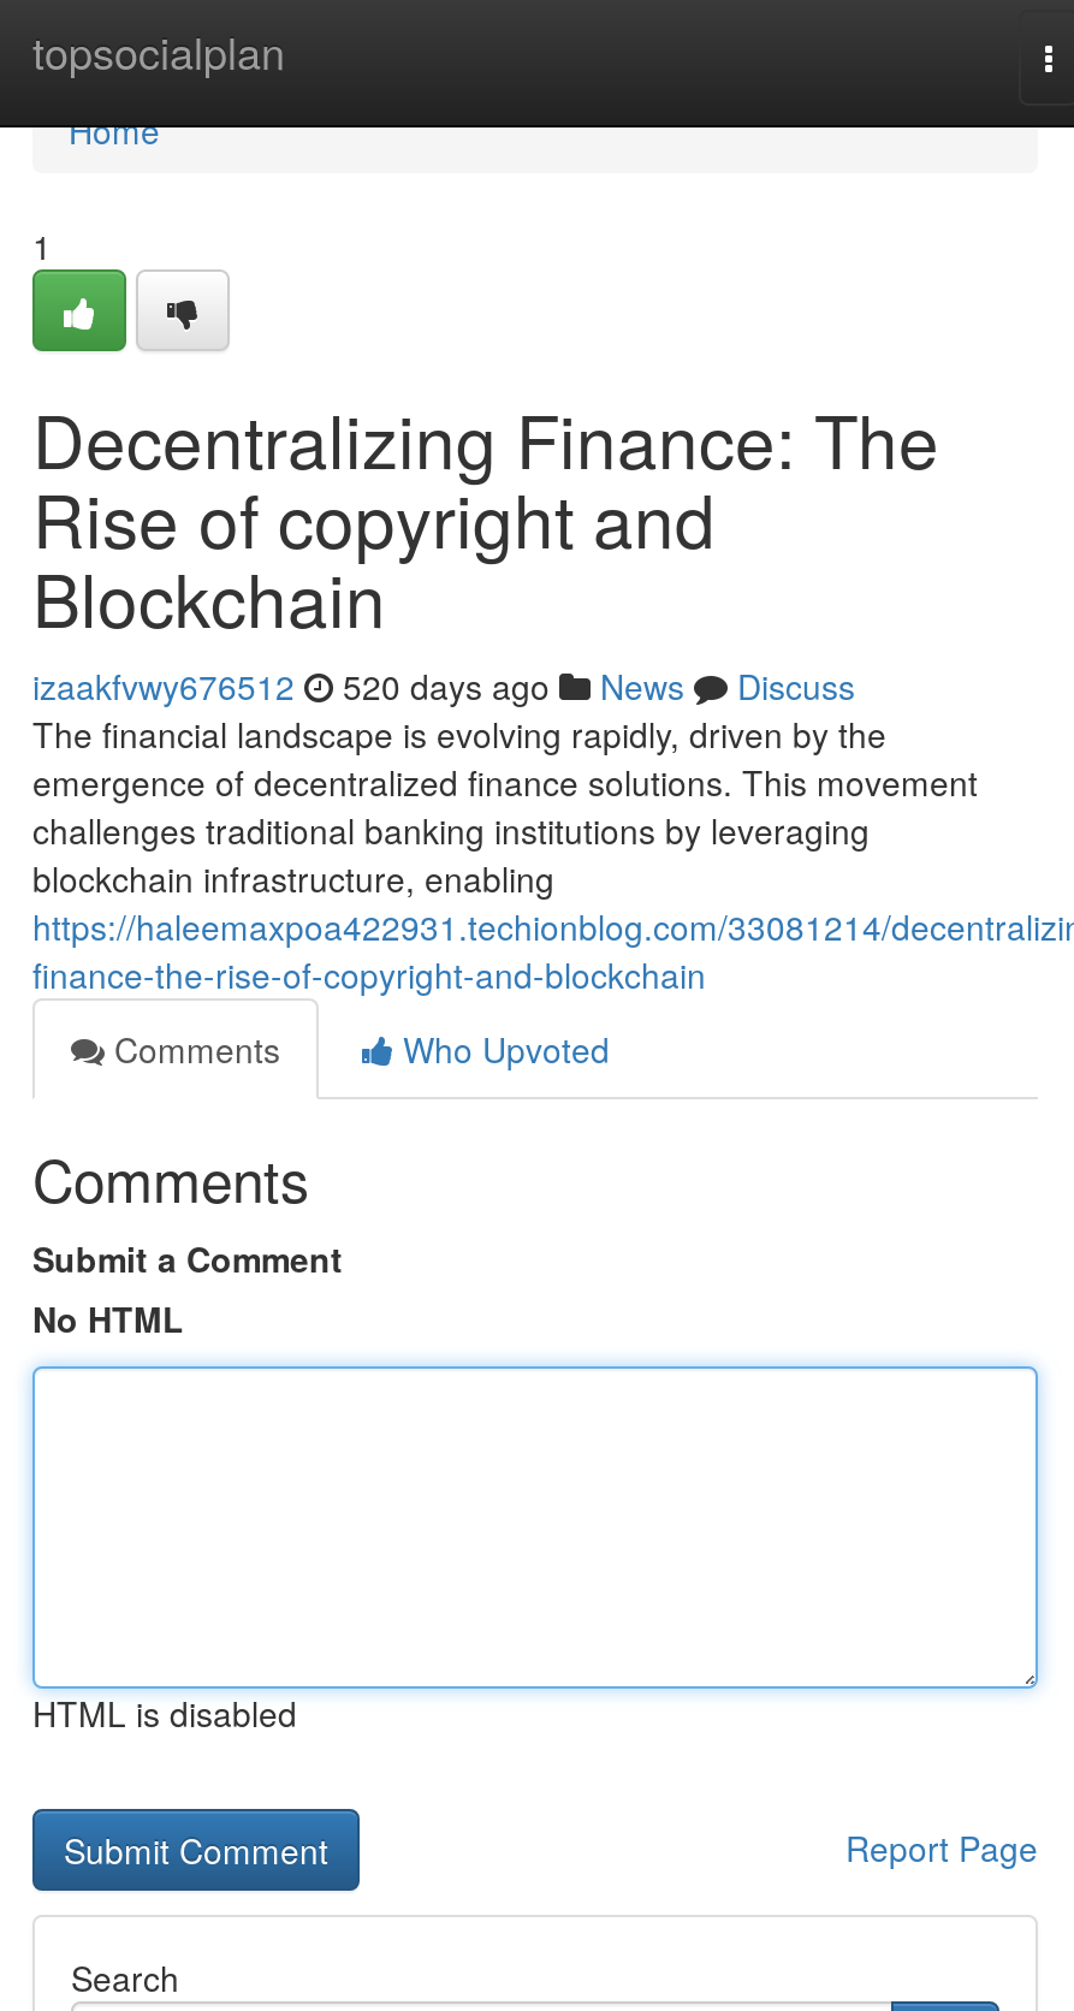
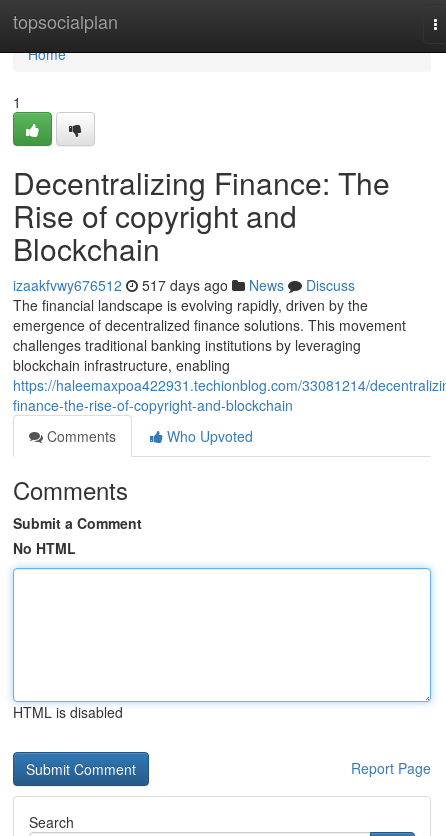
[32,662,855,710] izaakfvwy676512 520 days ago News Discuss -> [13,275,355,295] izaakfvwy676512 517 days ago News Discuss

